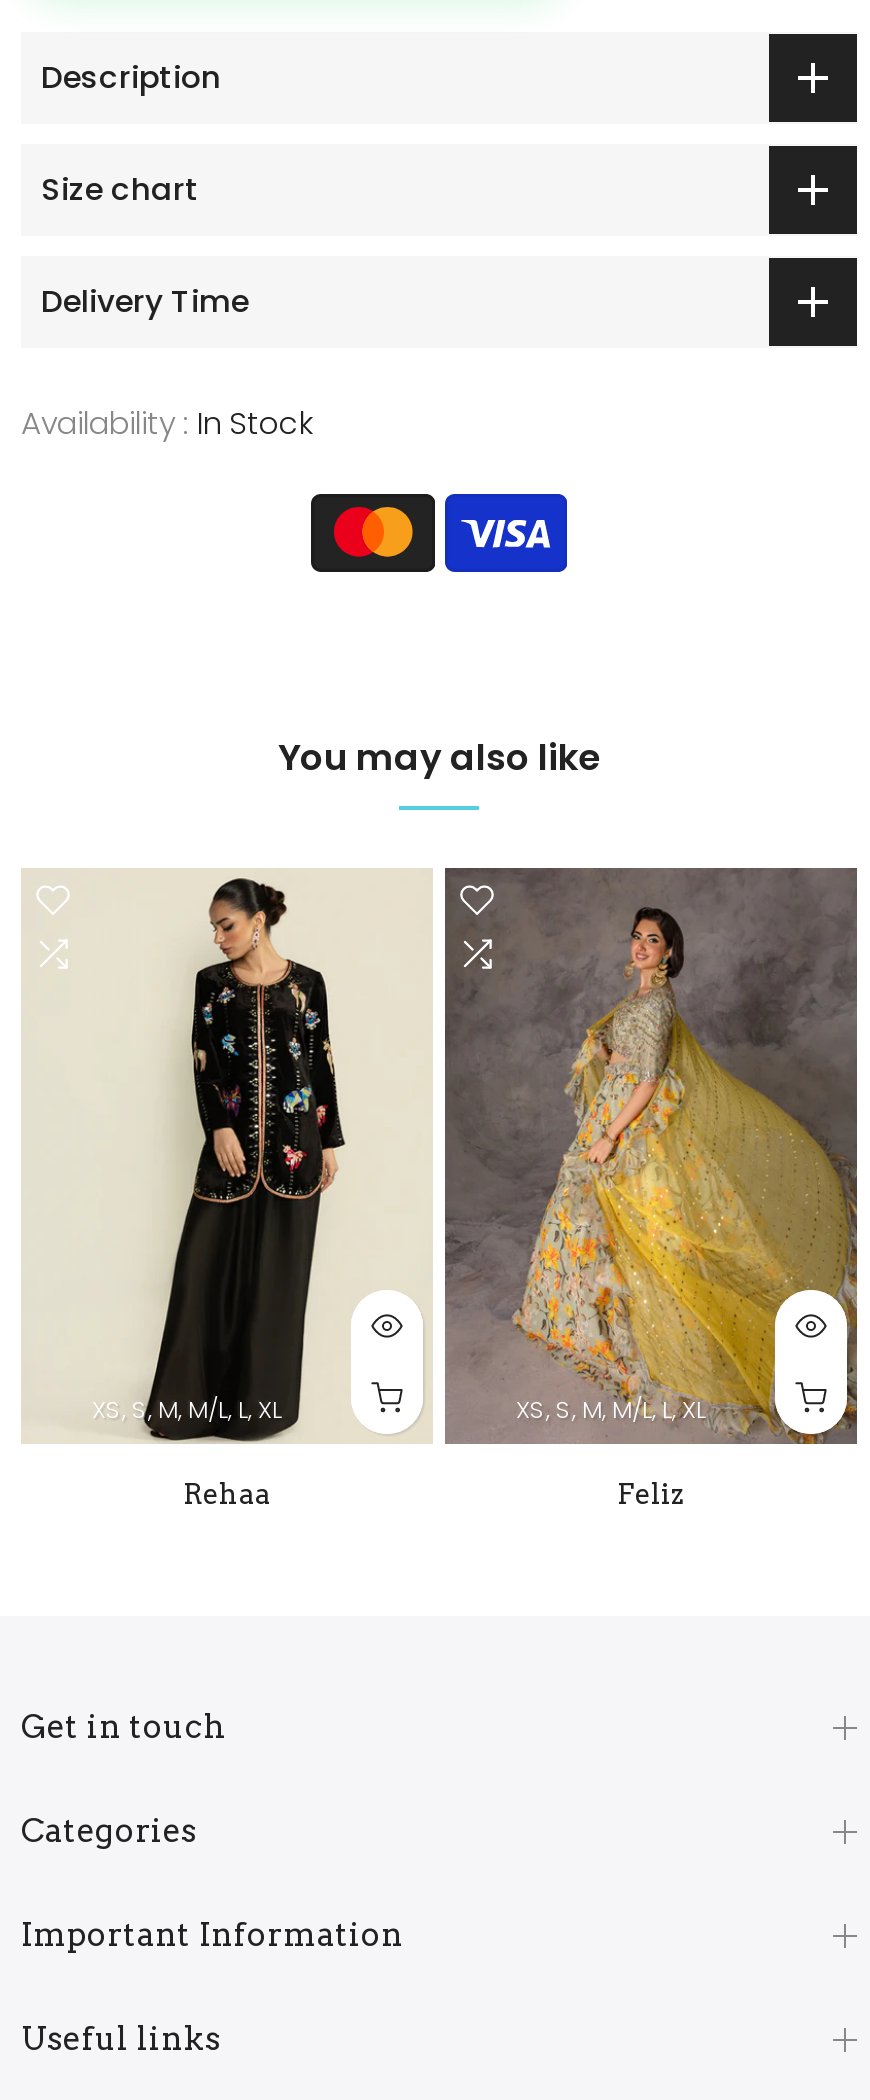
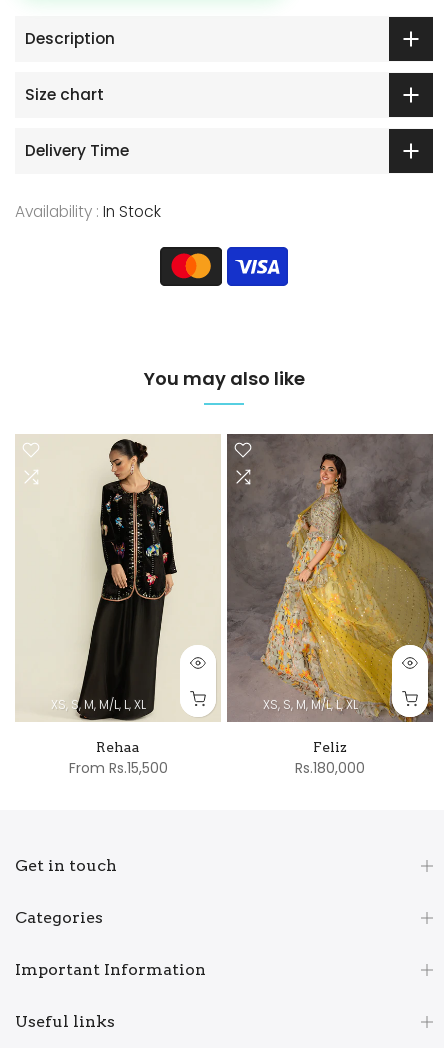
none -> [68,758,167,778] From Rs.15,500
none -> [295,758,365,778] Rs.180,000

